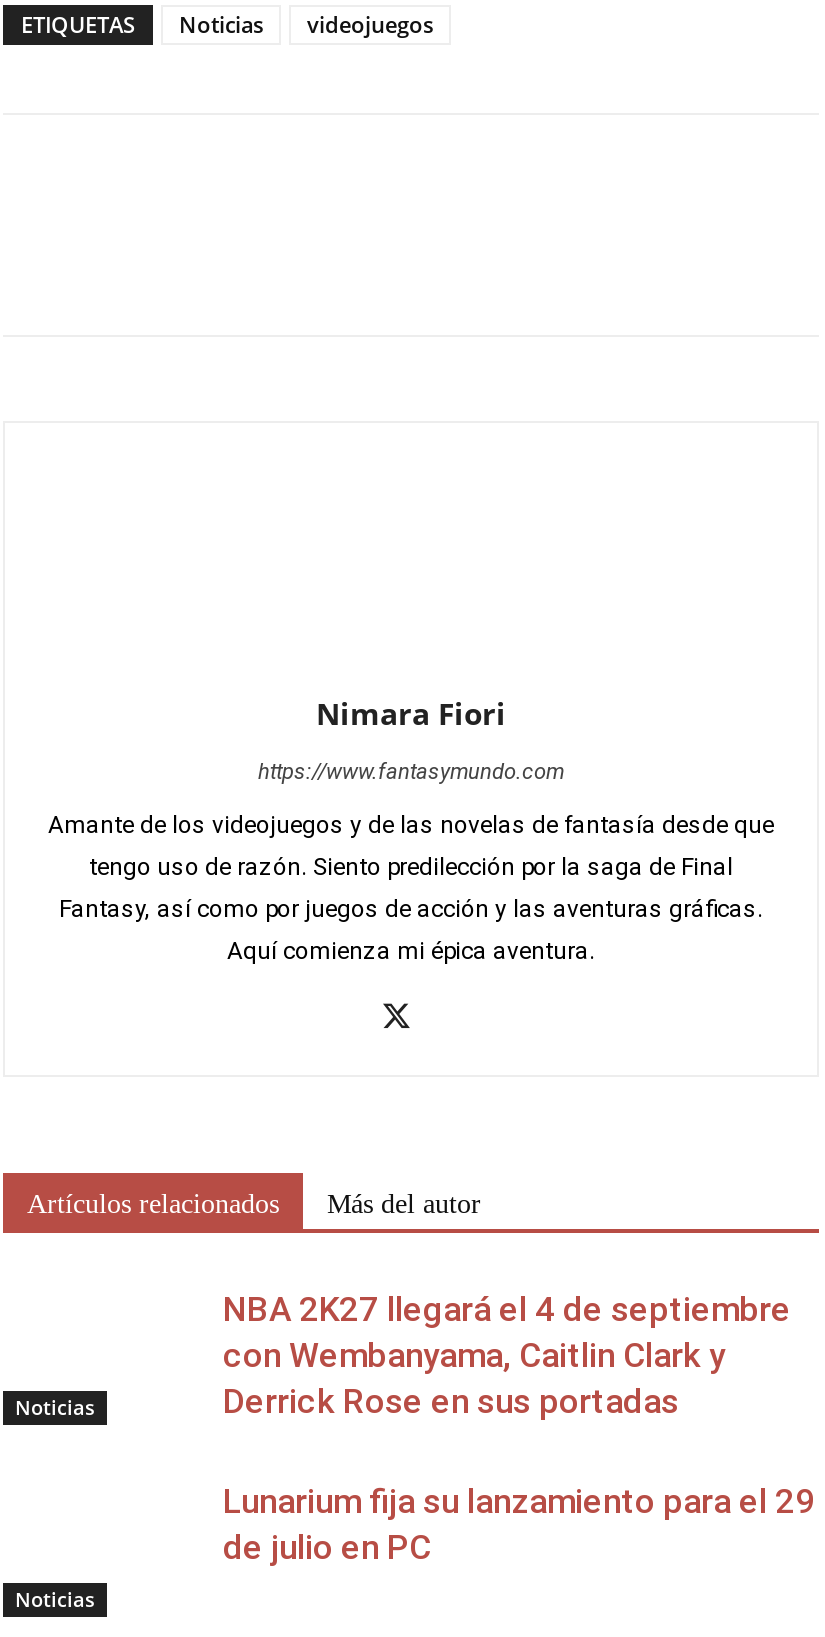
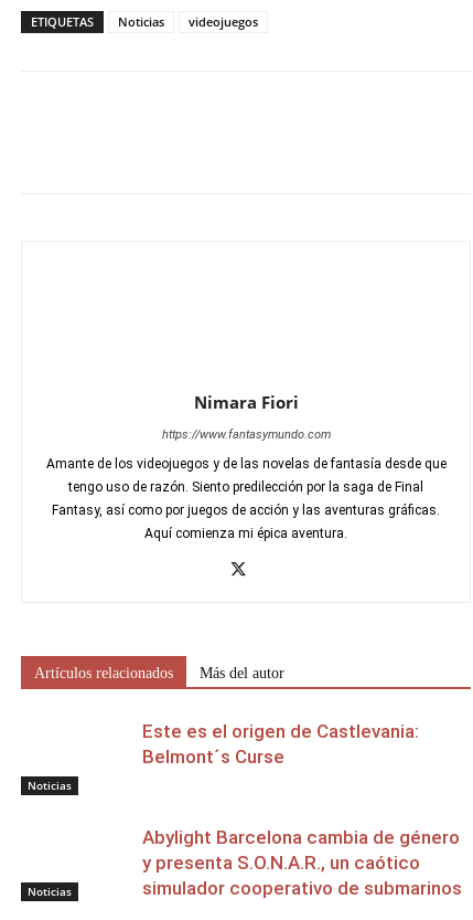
[223,1290,791,1422] NBA 2K27 llegará el 4 de septiembre | con Wembanyama, Caitlin Clark y | Derrick Rose en sus portadas -> [142,721,419,768] Este es el origen de Castlevania: | Belmont´s Curse
[223,1482,815,1568] Lunarium fija su lanzamiento para el 29 | de julio en PC -> [142,827,462,899] Abylight Barcelona cambia de género | y presenta S.O.N.A.R., un caótico | simulador cooperativo de submarinos

